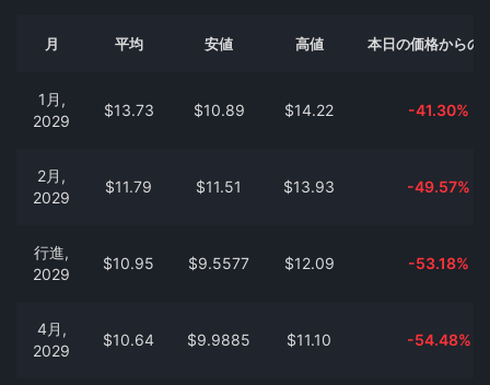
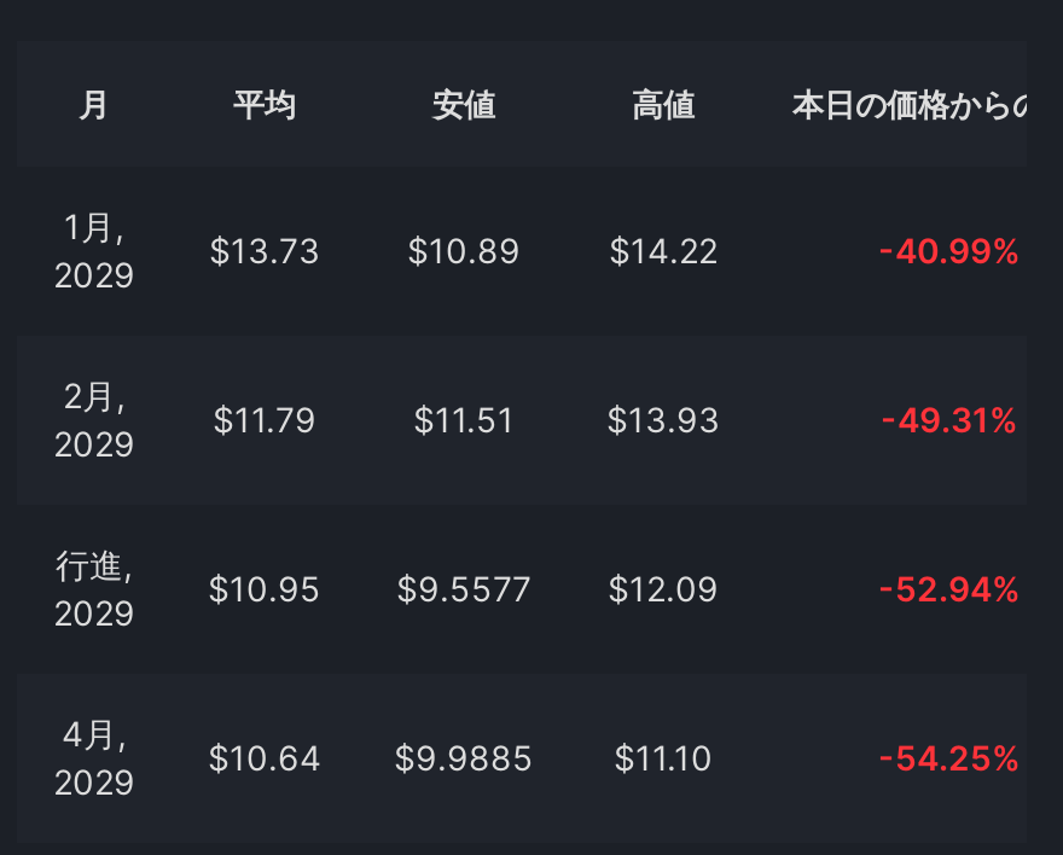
[408,100,469,119] -41.30% -> [878,228,1021,269] -40.99%
[407,177,470,195] -49.57% -> [881,397,1018,438] -49.31%
[408,253,469,272] -53.18% -> [878,566,1021,607] -52.94%
[406,330,471,348] -54.48% -> [878,735,1021,777] -54.25%

